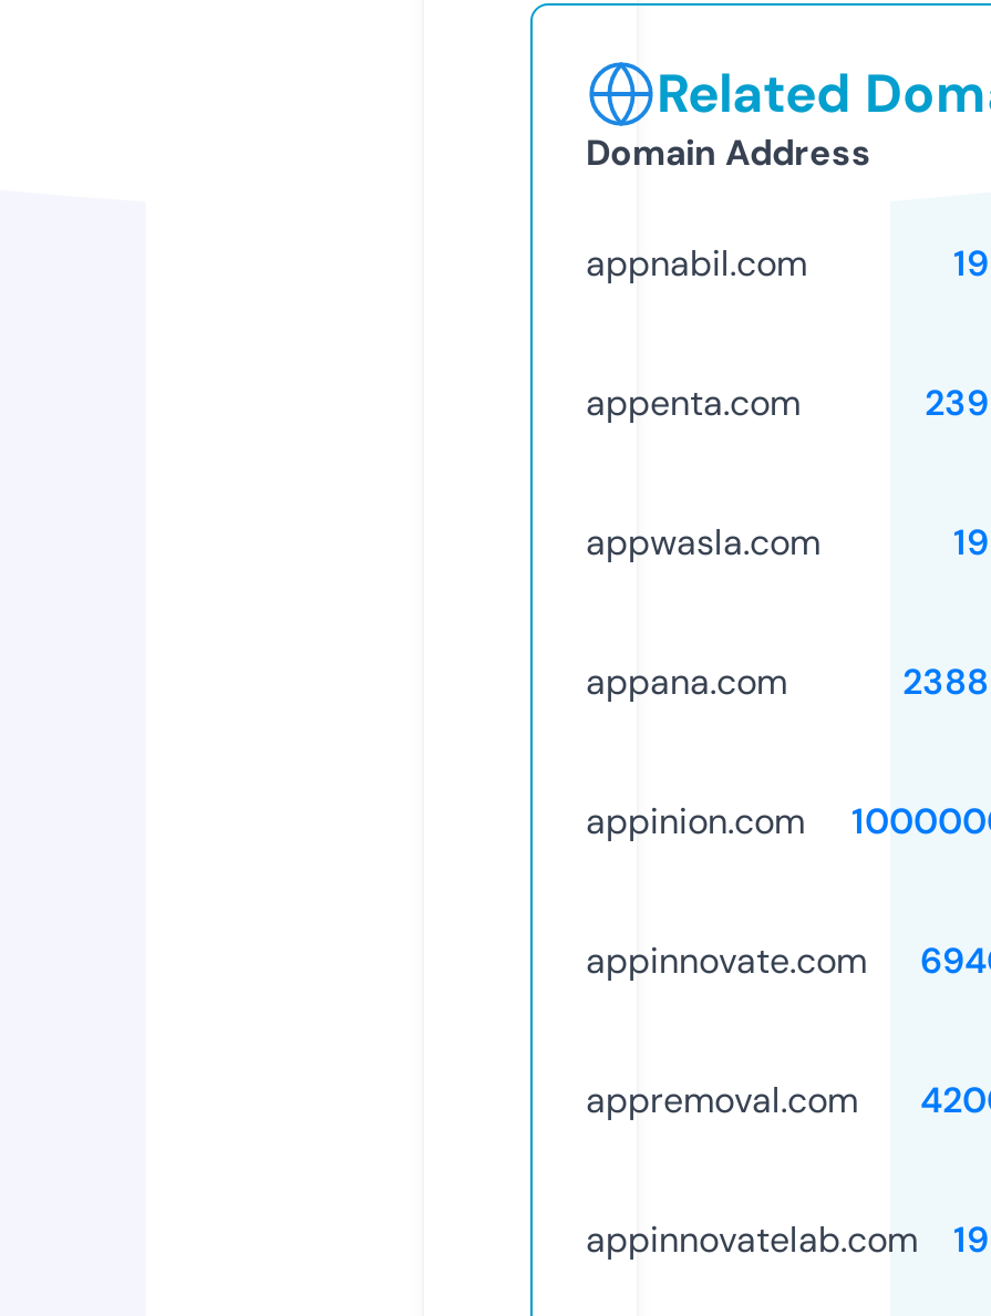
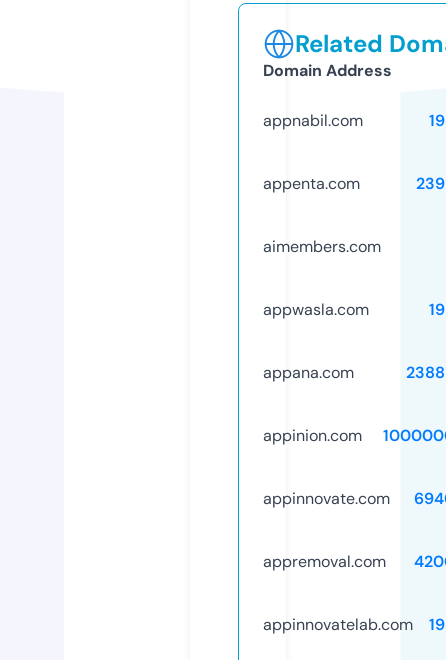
none -> [263,236,381,257] aimembers.com

